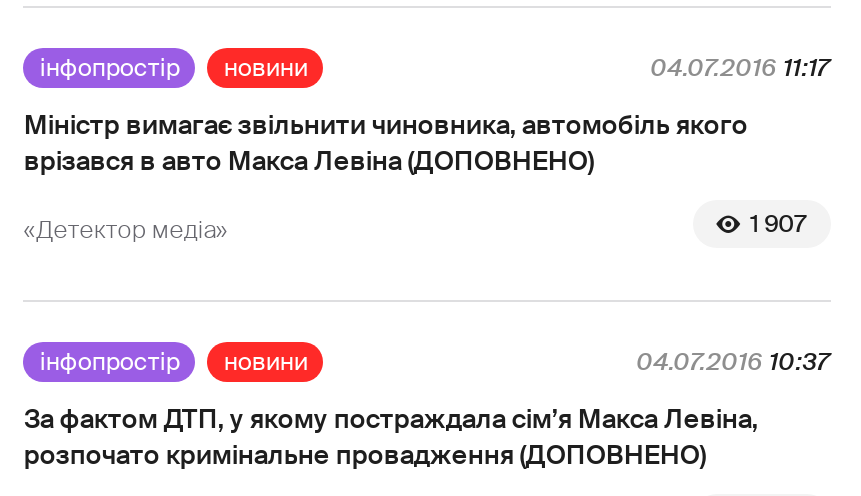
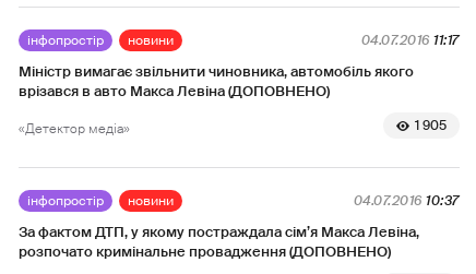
[750,208,806,240] 1 907 -> [414,117,446,134] 1 905

